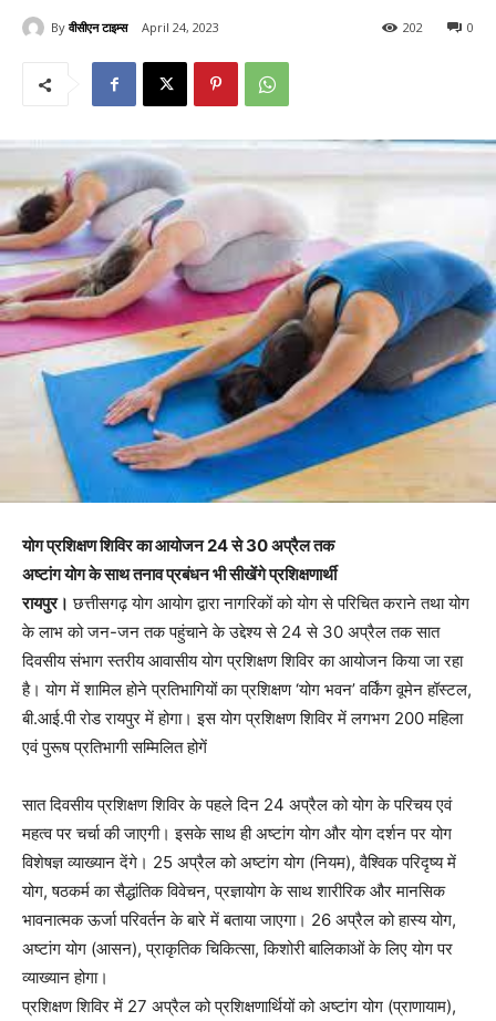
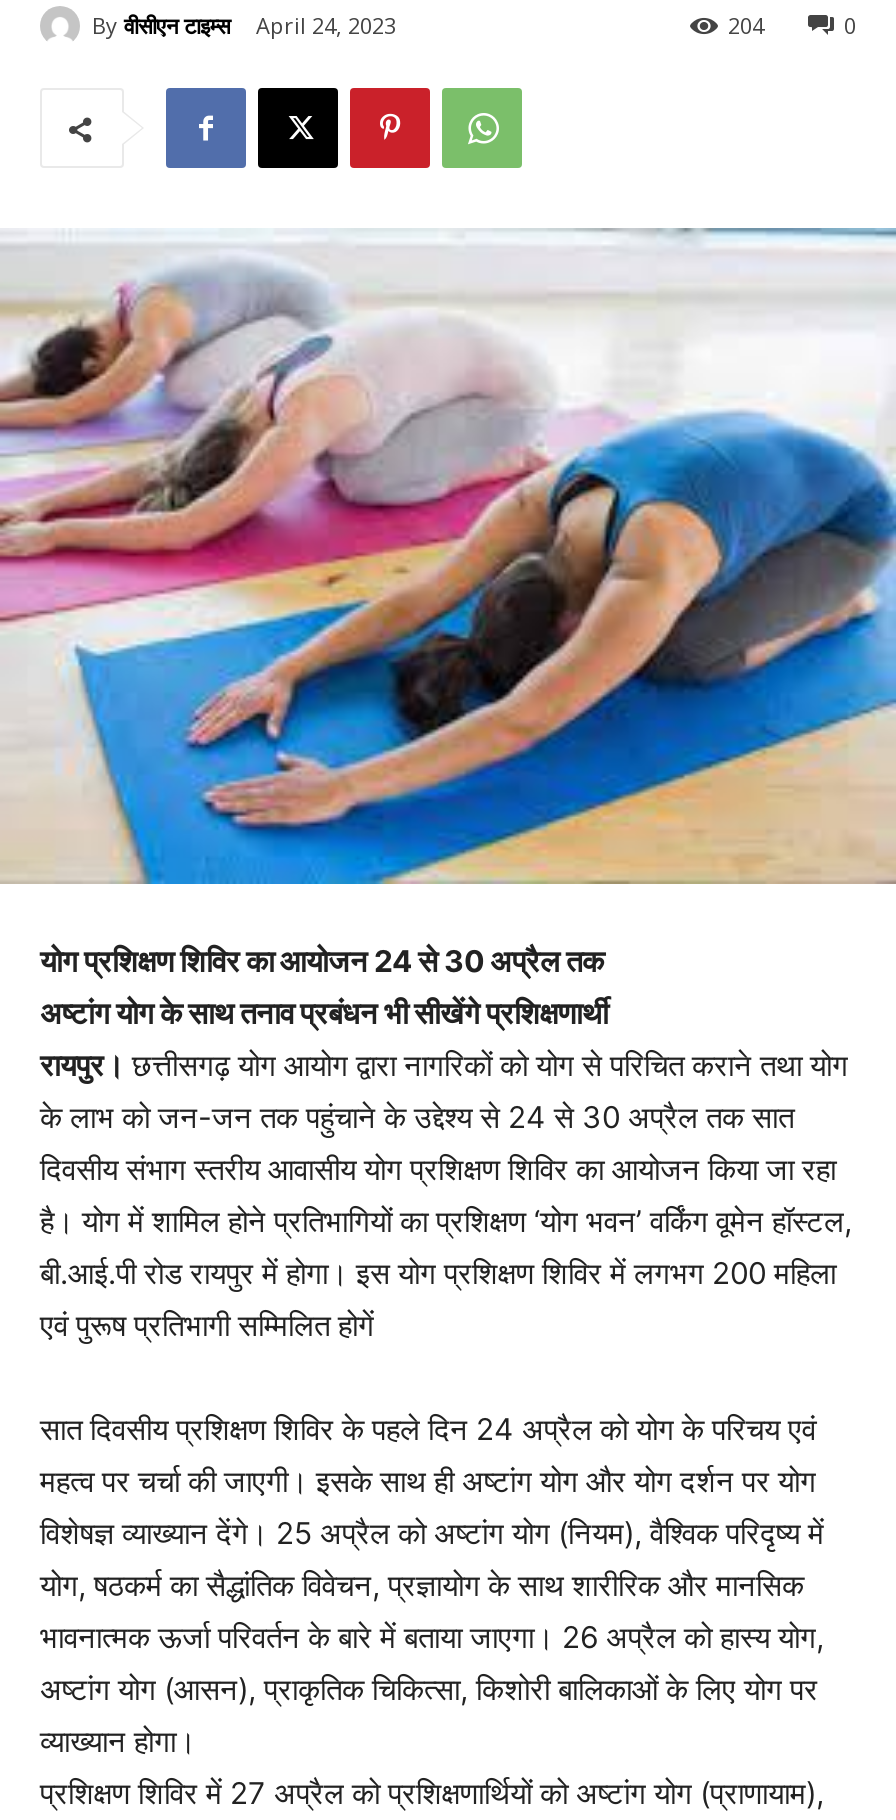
[403,19,423,36] 202 -> [728,10,764,40] 204

